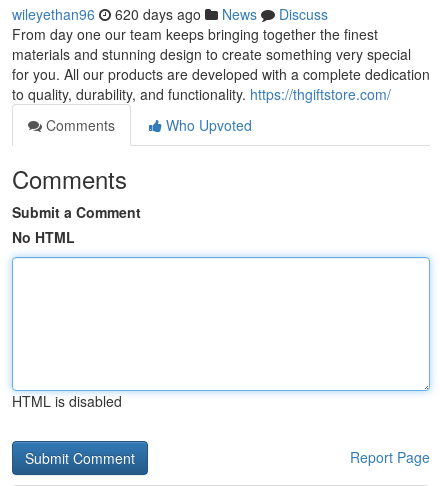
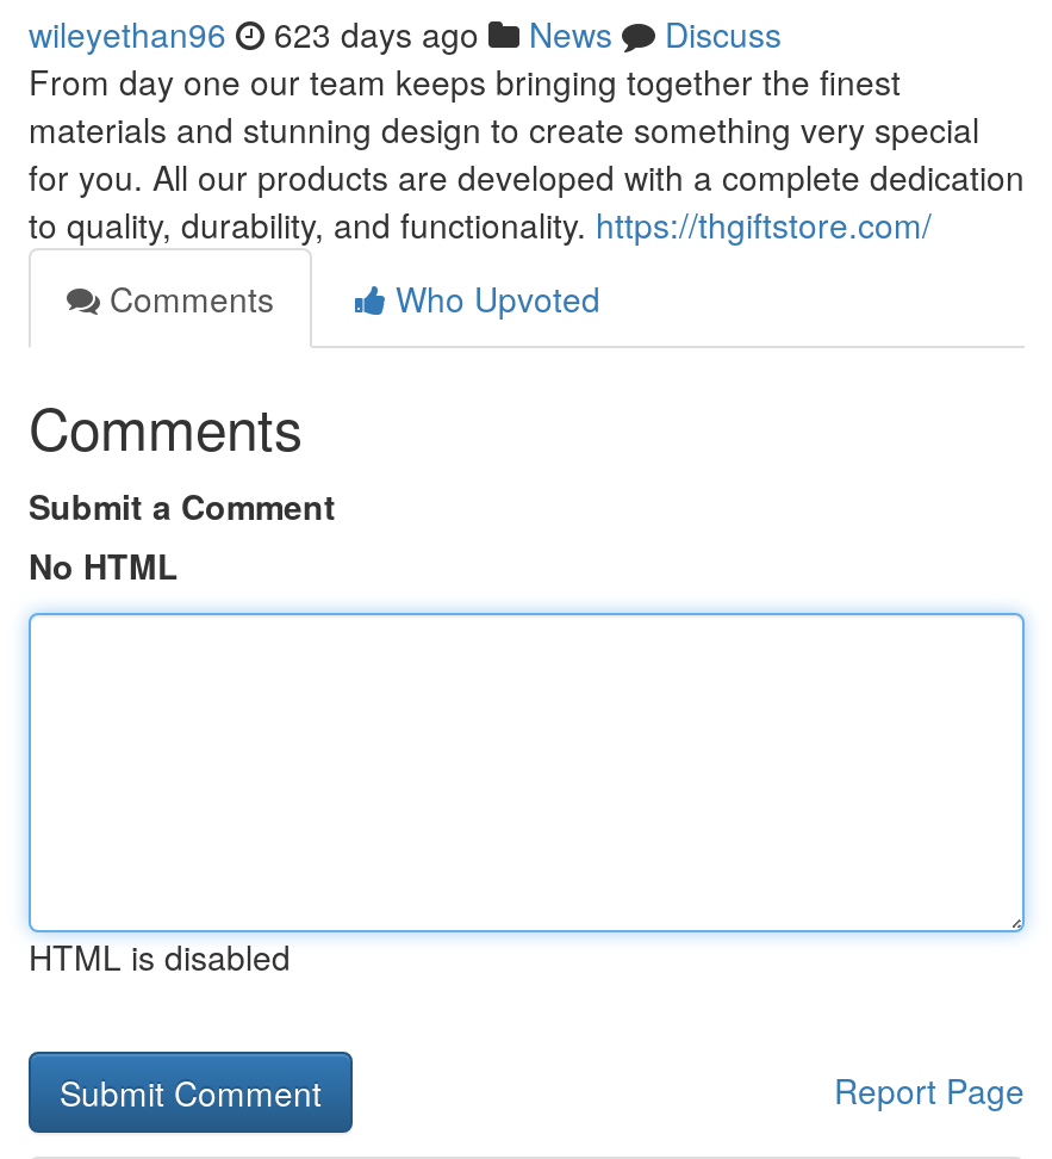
[12,4,328,24] wileyethan96 620 days ago News Discuss -> [29,10,782,57] wileyethan96 623 days ago News Discuss

